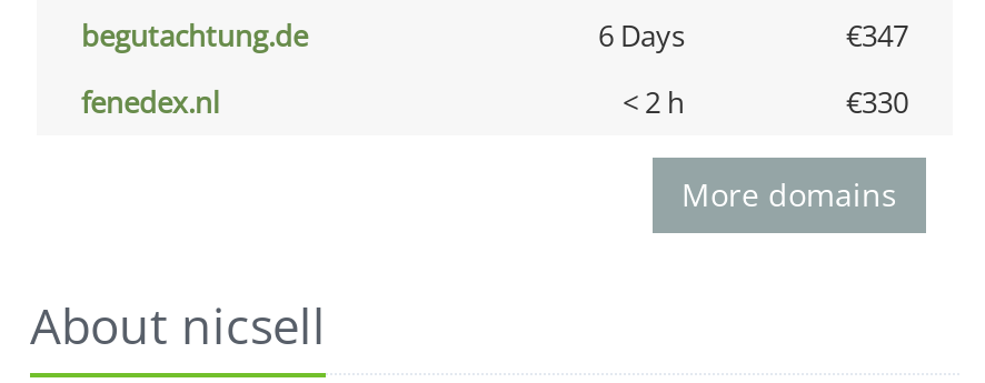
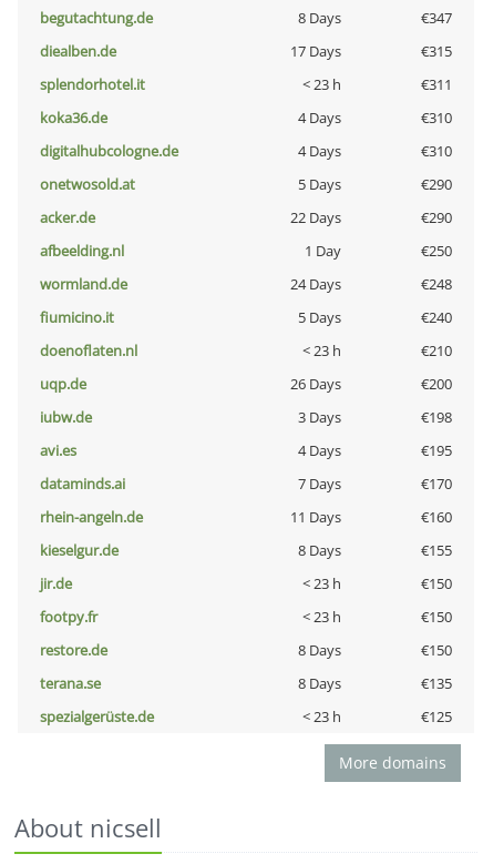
[598,16,685,56] 6 Days -> [297,8,341,28] 8 Days
[81,83,908,123] fenedex.nl | < 2 h | €330 -> [40,41,452,727] diealben.de | 17 Days | €315 | splendorhotel.it | < 23 h | €311 | koka36.de | 4 Days | €310 | digitalhubcologne.de | 4 Days | €310 | onetwosold.at | 5 Days | €290 | acker.de | 22 Days | €290 | afbeelding.nl | 1 Day | €250 | wormland.de | 24 Days | €248 | fiumicino.it | 5 Days | €240 | doenoflaten.nl | < 23 h | €210 | uqp.de | 26 Days | €200 | iubw.de | 3 Days | €198 | avi.es | 4 Days | €195 | dataminds.ai | 7 Days | €170 | rhein-angeln.de | 11 Days | €160 | kieselgur.de | 8 Days | €155 | jir.de | < 23 h | €150 | footpy.fr | < 23 h | €150 | restore.de | 8 Days | €150 | terana.se | 8 Days | €135 | spezialgerüste.de | < 23 h | €125

